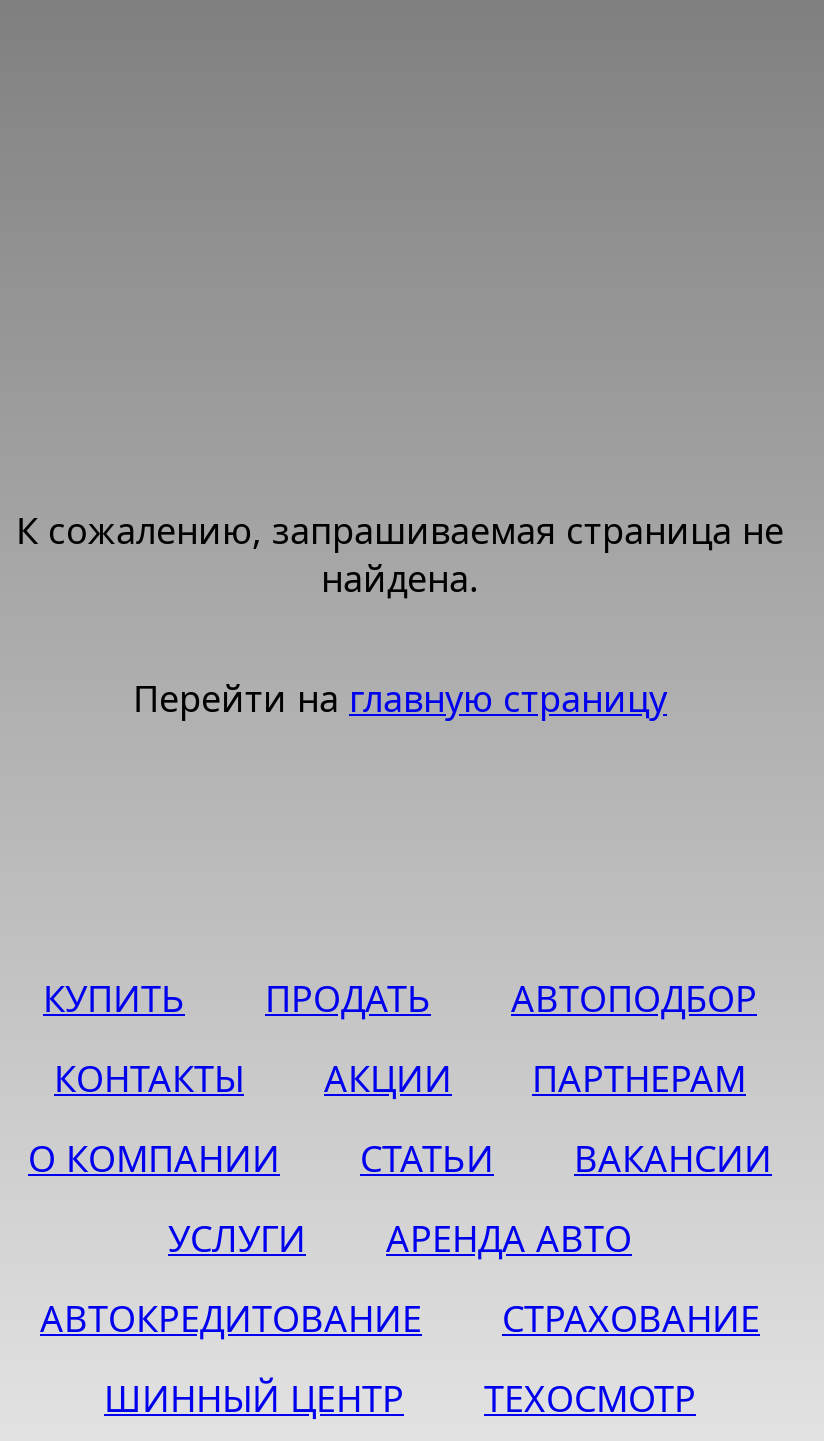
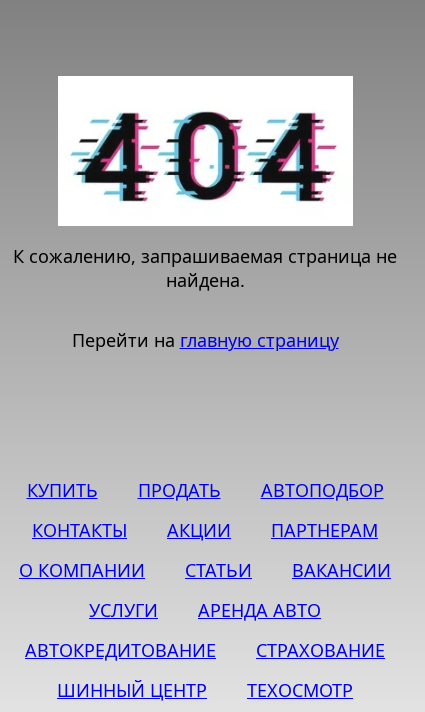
none -> [57,75,354,227] [image]

